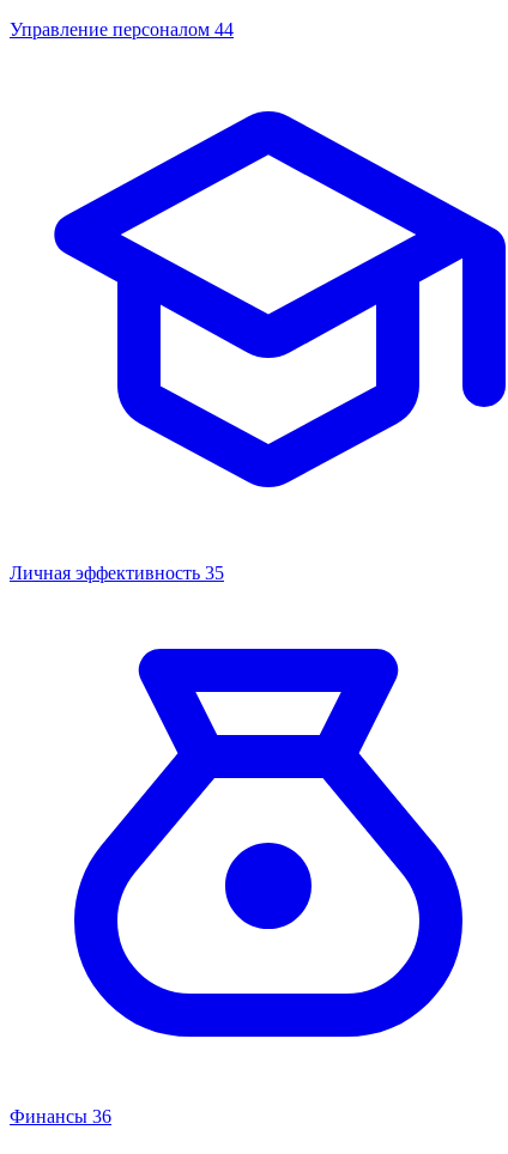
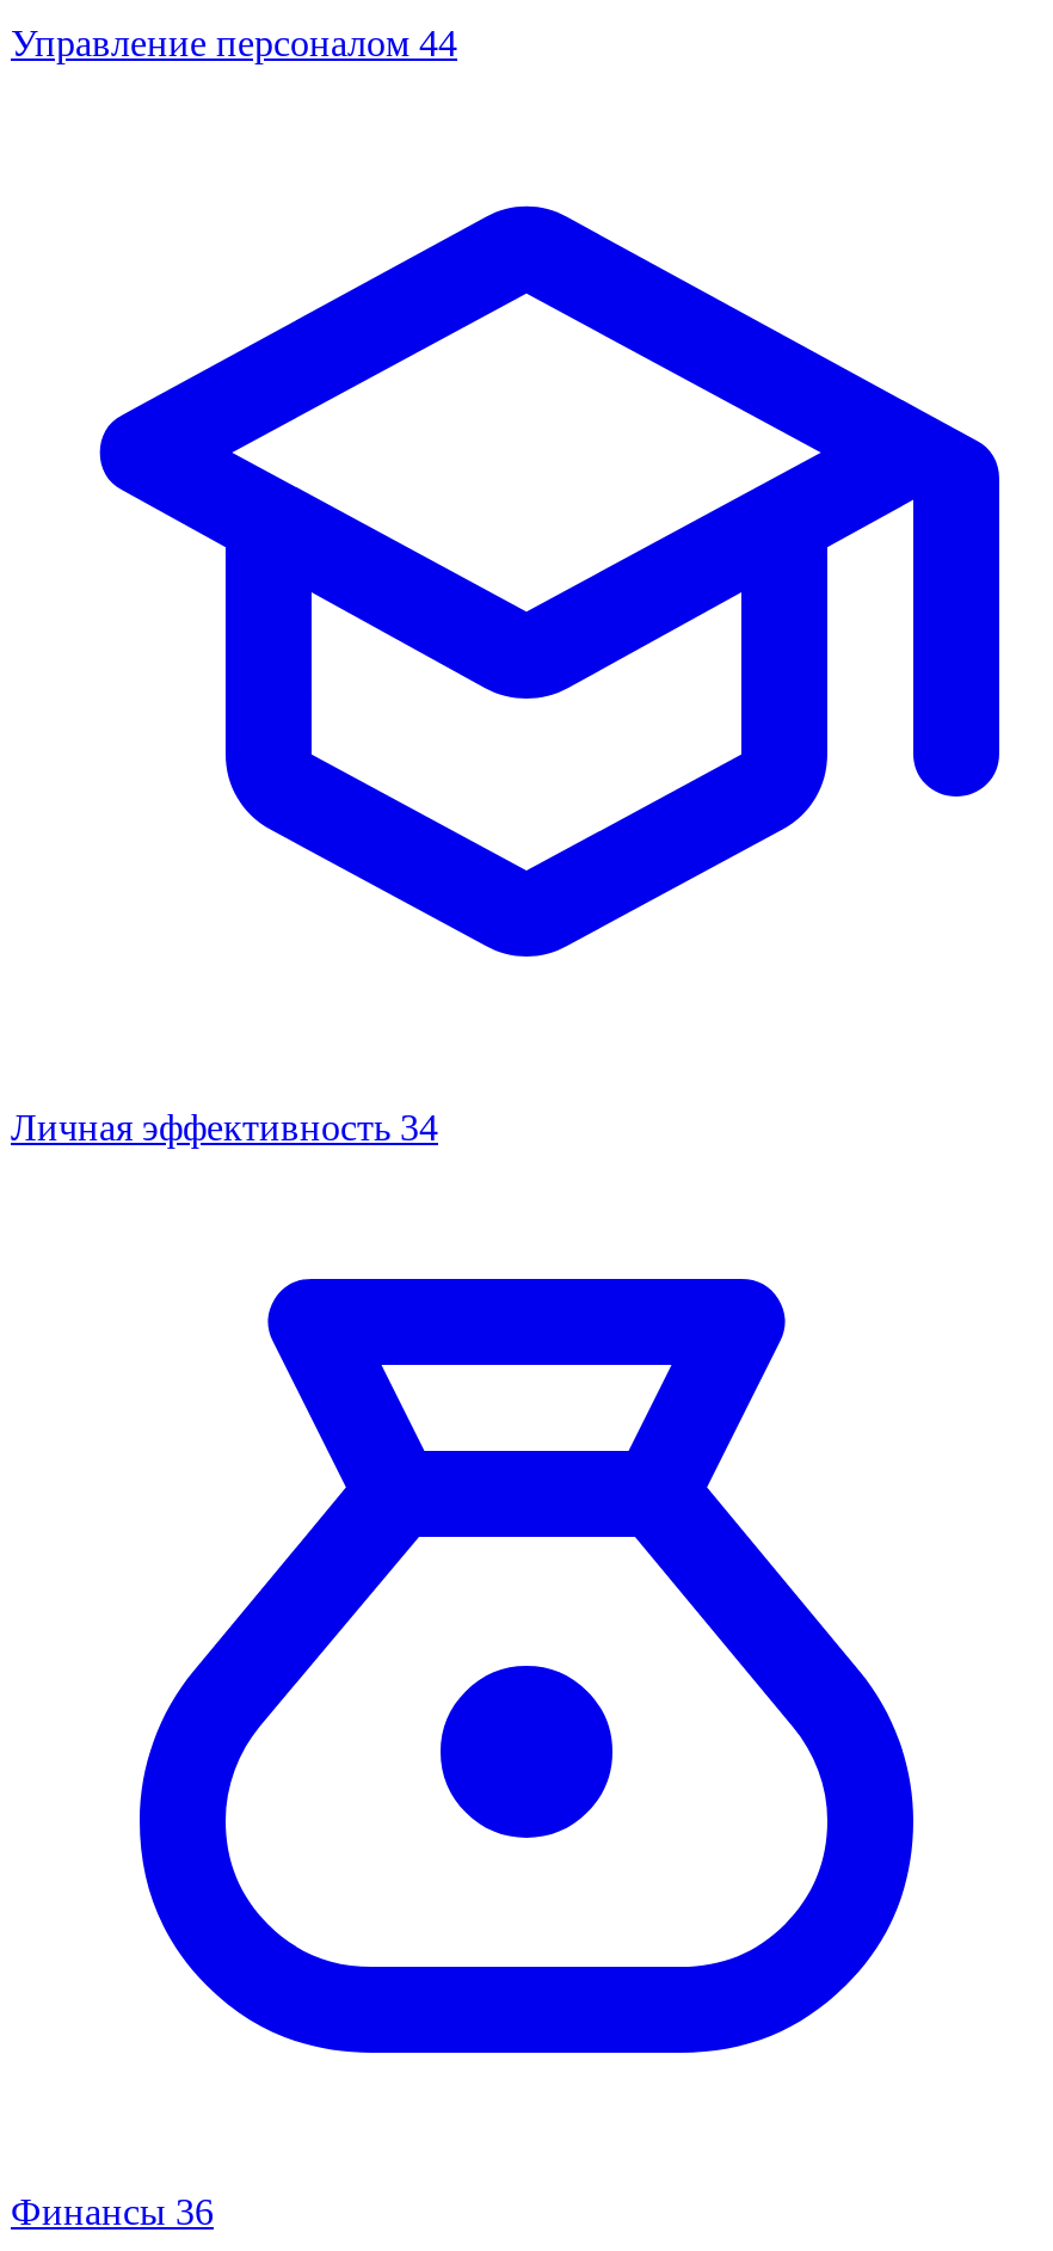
[10,563,224,583] Личная эффективность 35 -> [11,1107,438,1148] Личная эффективность 34

